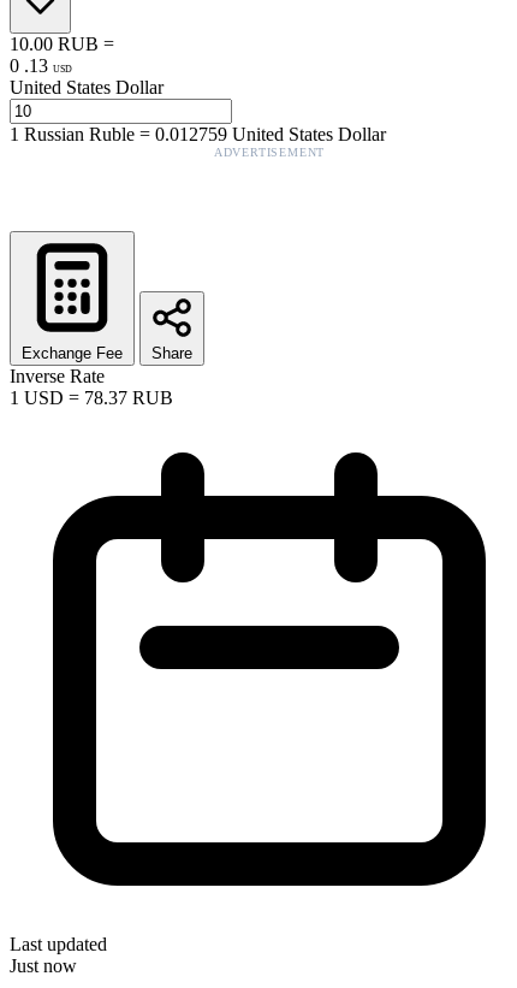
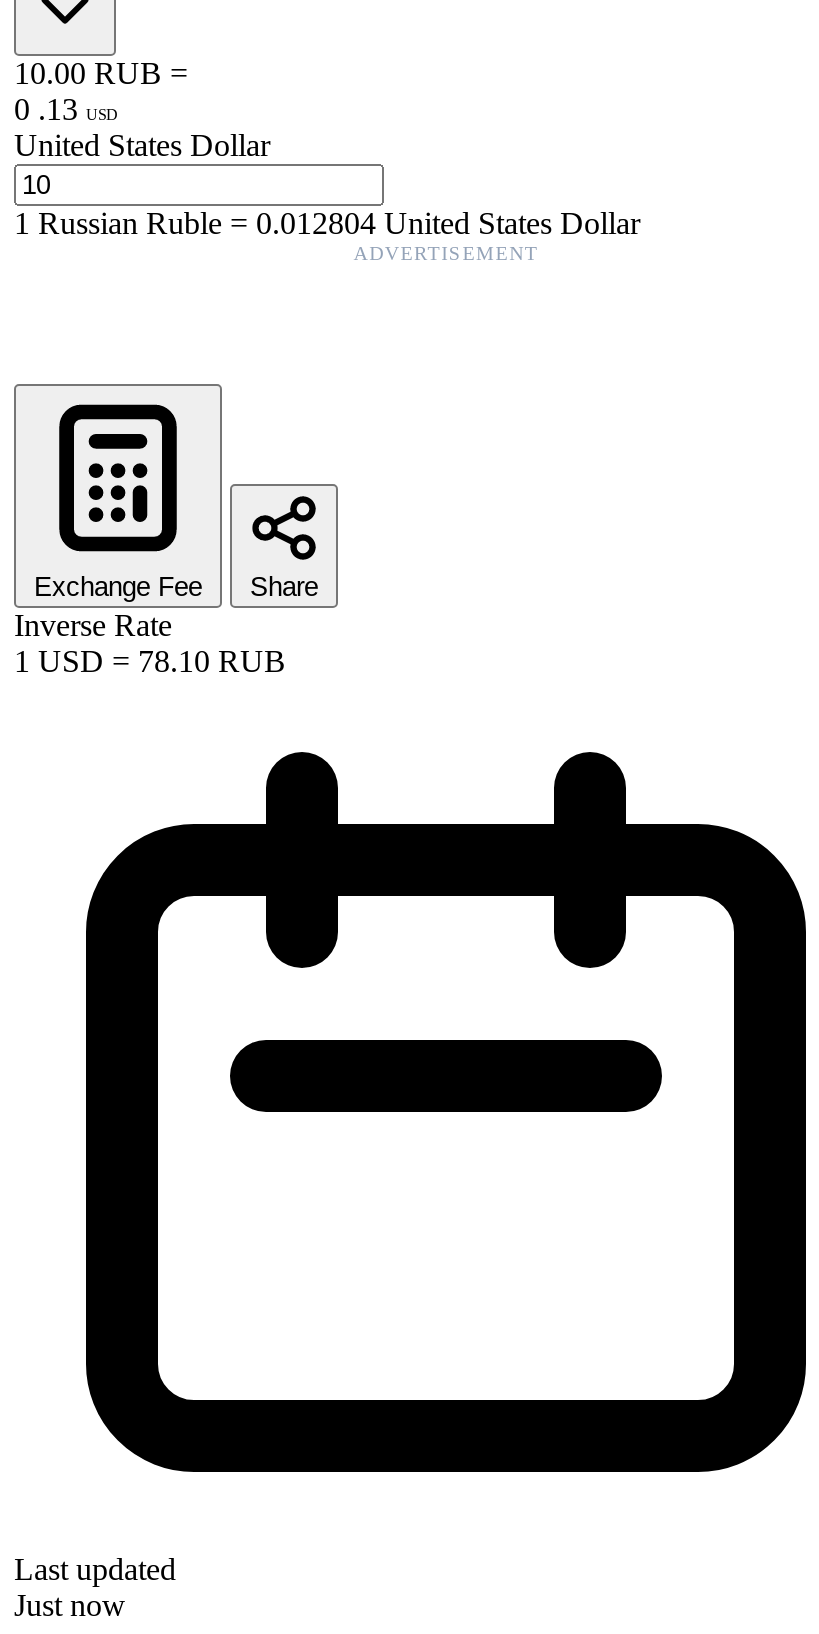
[10,124,386,144] 1Russian Ruble=0.012759 United States Dollar -> [14,206,640,240] 1Russian Ruble=0.012804 United States Dollar
[10,387,173,408] 1 USD = 78.37 RUB -> [14,644,286,678] 1 USD = 78.10 RUB

